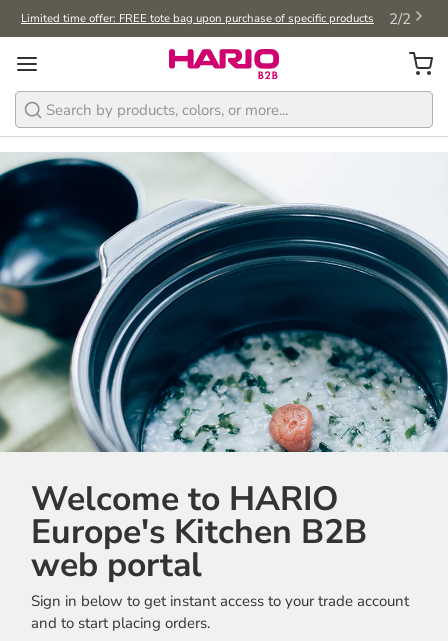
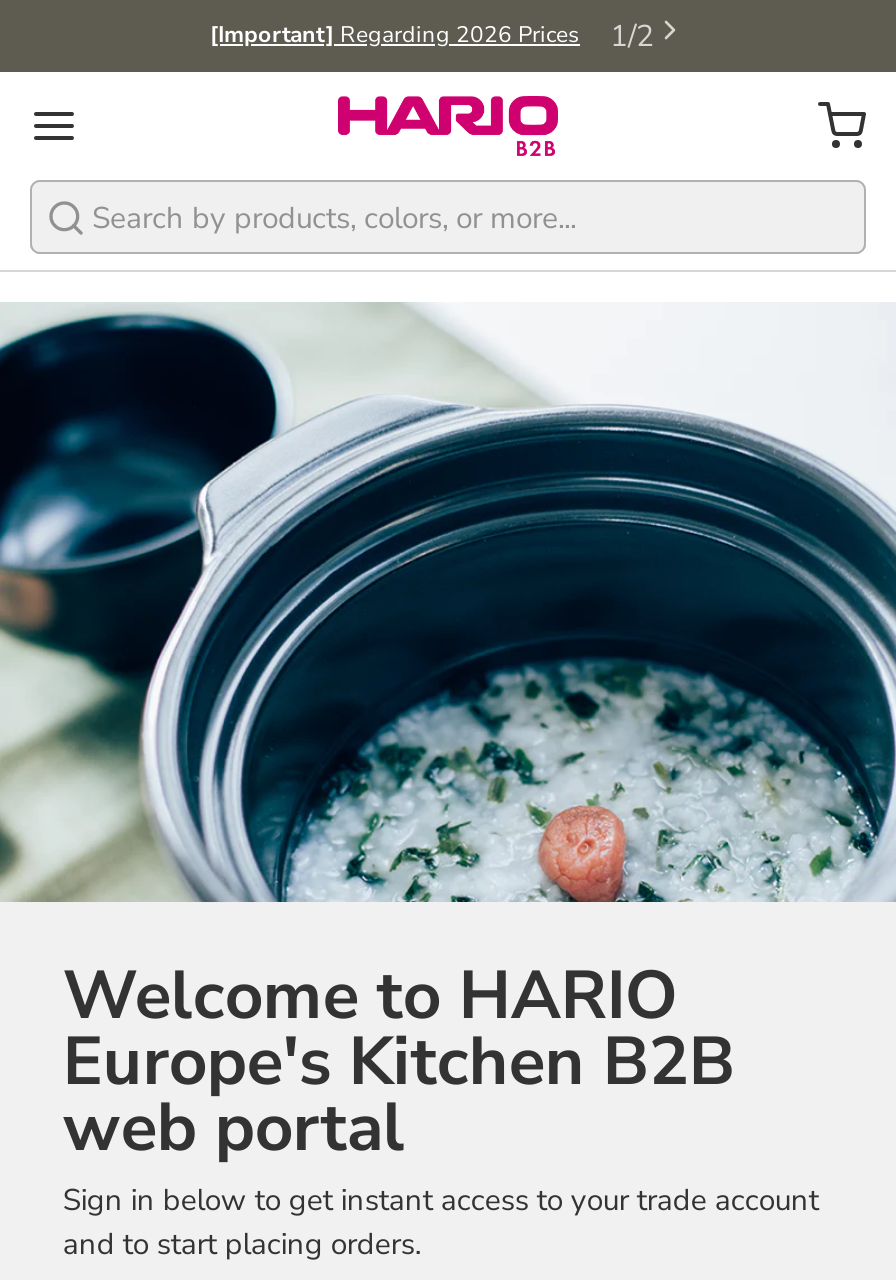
[21,8,411,28] Limited time offer: FREE tote bag upon purchase of specific products | 2/2 -> [210,15,654,55] [Important] Regarding 2026 Prices | 1/2

